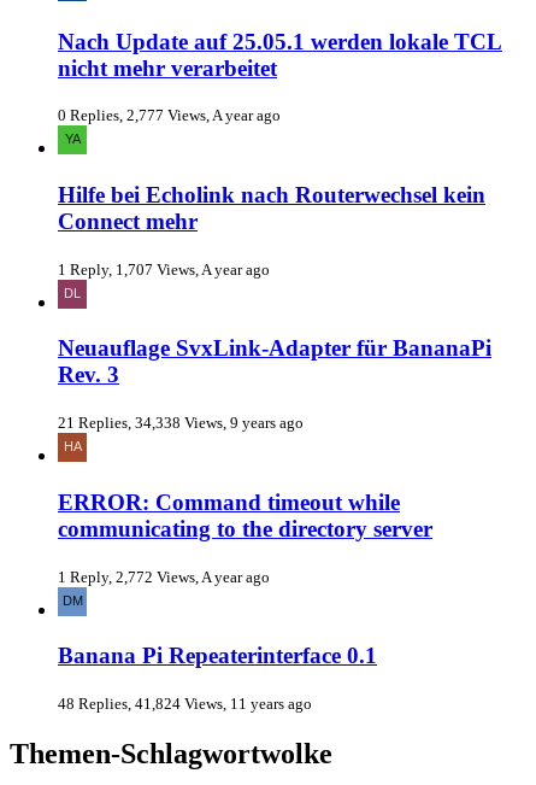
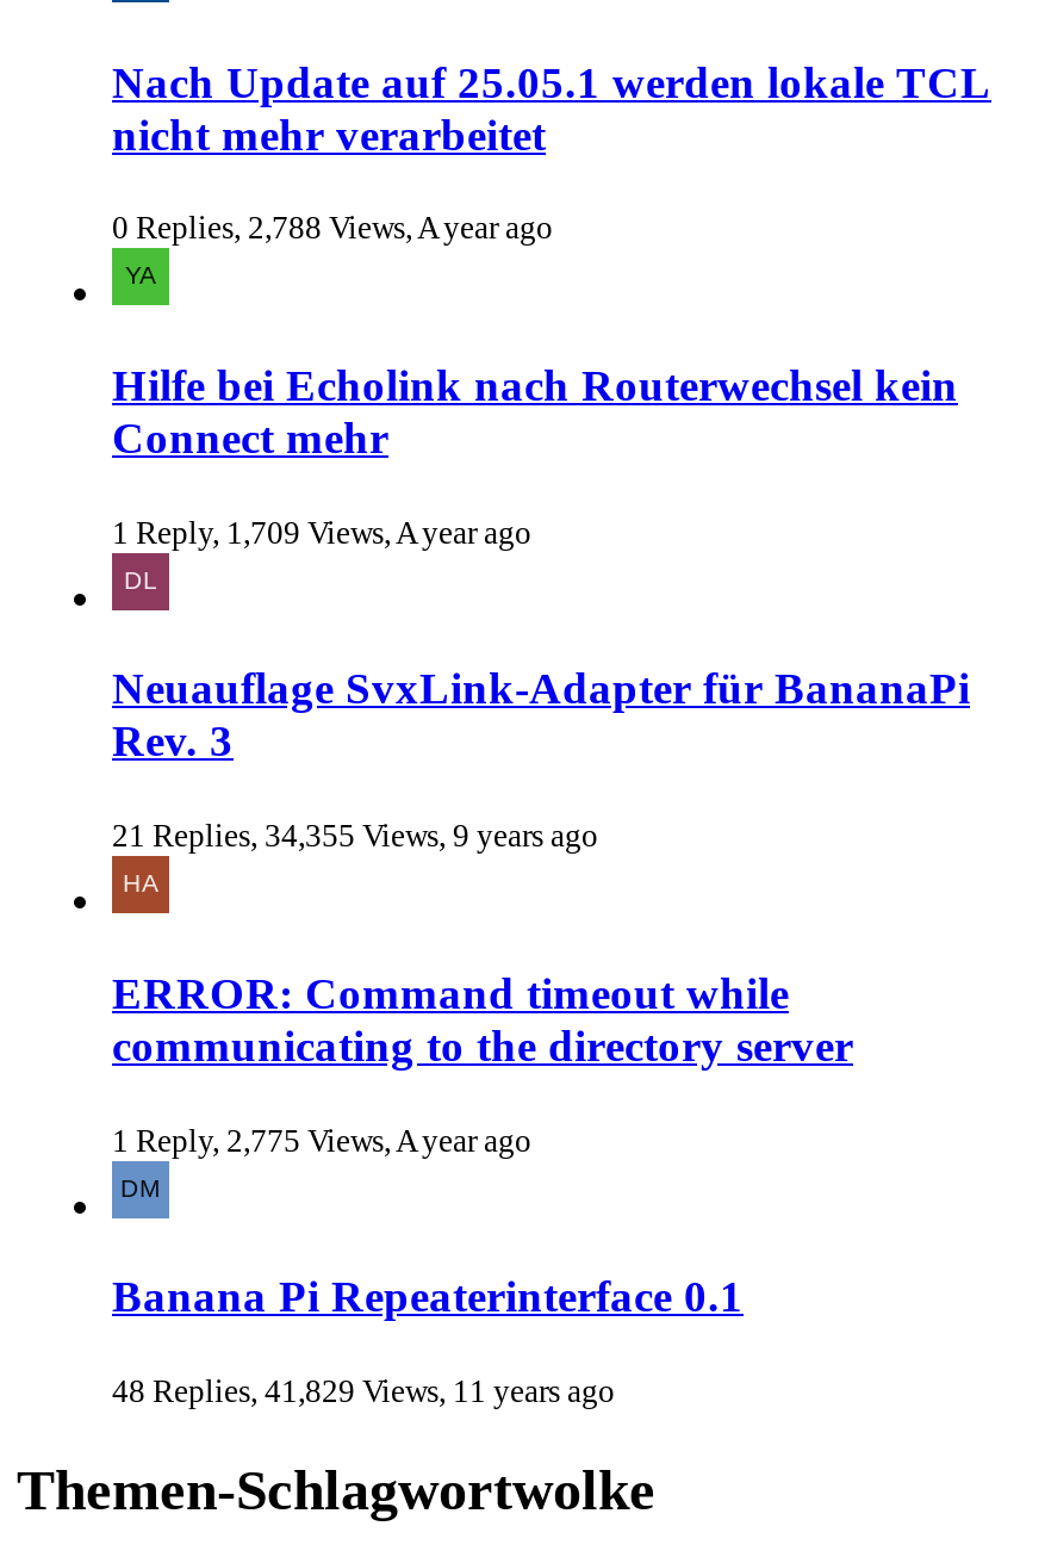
[58,106,281,125] 0 Replies, 2,777 Views, A year ago -> [112,211,553,246] 0 Replies, 2,788 Views, A year ago
[58,260,270,278] 1 Reply, 1,707 Views, A year ago -> [112,515,531,550] 1 Reply, 1,709 Views, A year ago
[58,414,304,432] 21 Replies, 34,338 Views, 9 years ago -> [112,818,598,854] 21 Replies, 34,355 Views, 9 years ago
[58,567,270,586] 1 Reply, 2,772 Views, A year ago -> [112,1122,531,1158] 1 Reply, 2,775 Views, A year ago
[58,695,312,713] 48 Replies, 41,824 Views, 11 years ago -> [112,1374,615,1409] 48 Replies, 41,829 Views, 11 years ago

